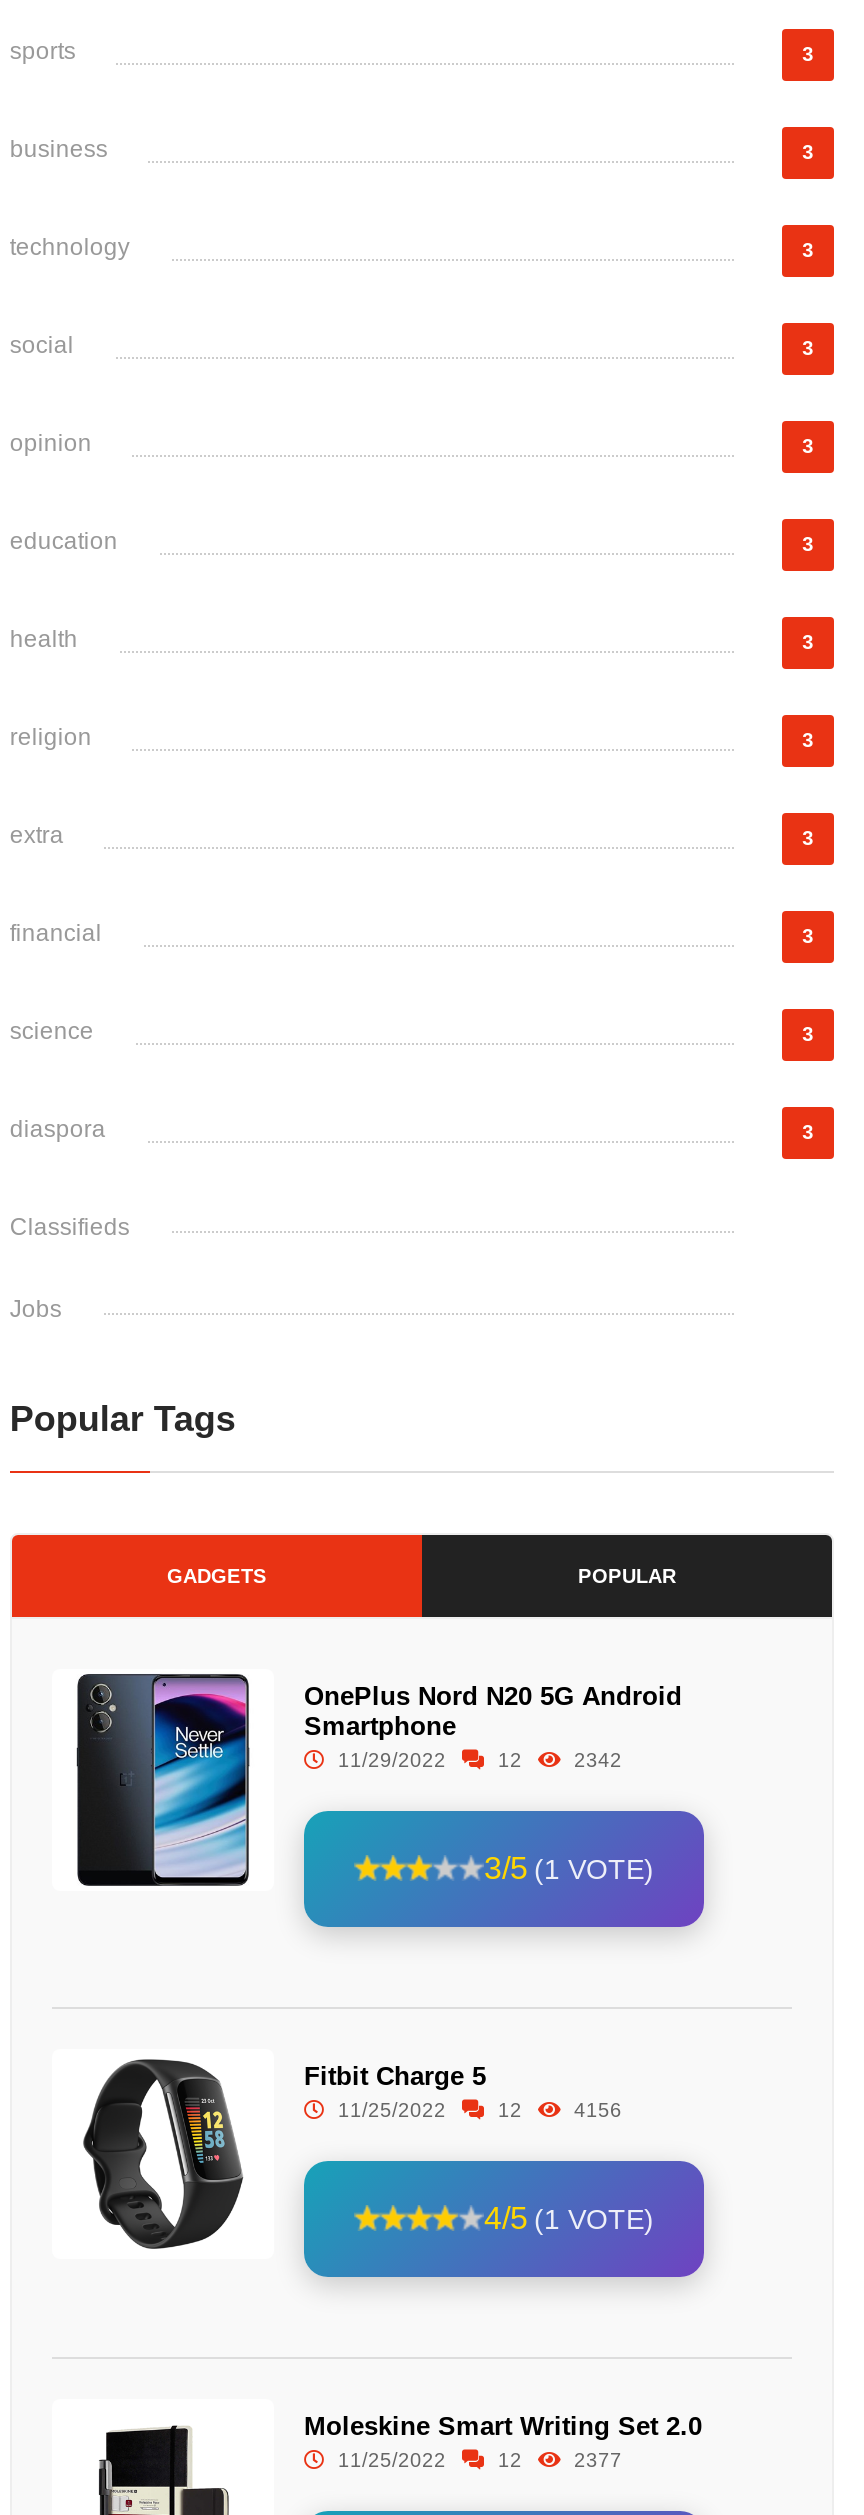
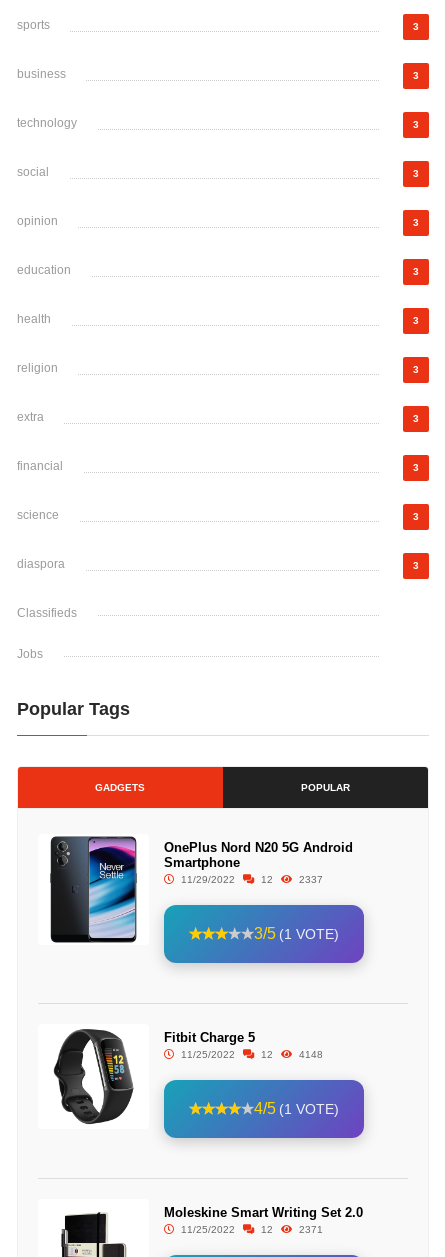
[568,1749,622,1771] 2342 -> [296,874,323,885] 2337
[568,2099,622,2121] 4156 -> [296,1049,323,1060] 4148
[568,2449,622,2471] 2377 -> [296,1224,323,1235] 2371

